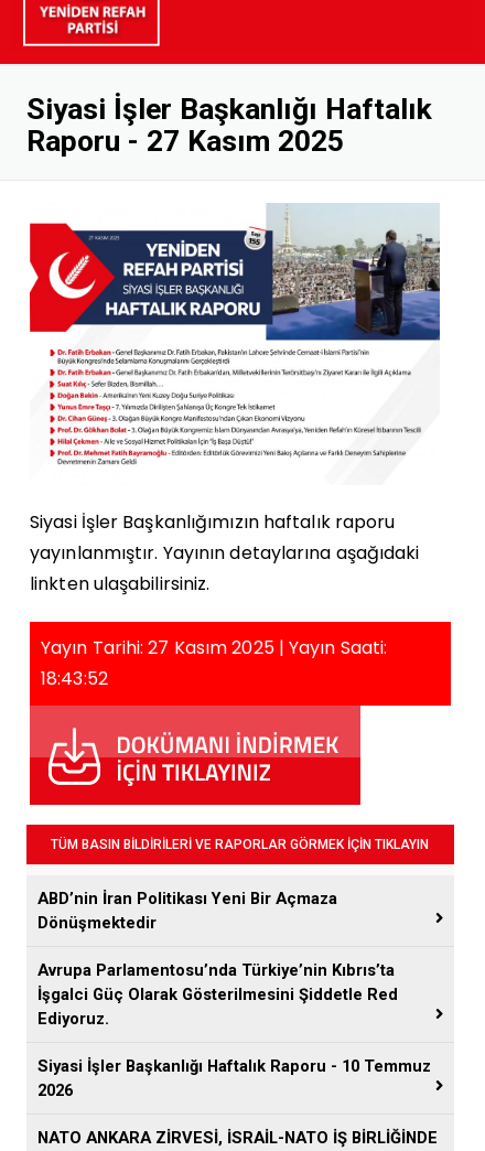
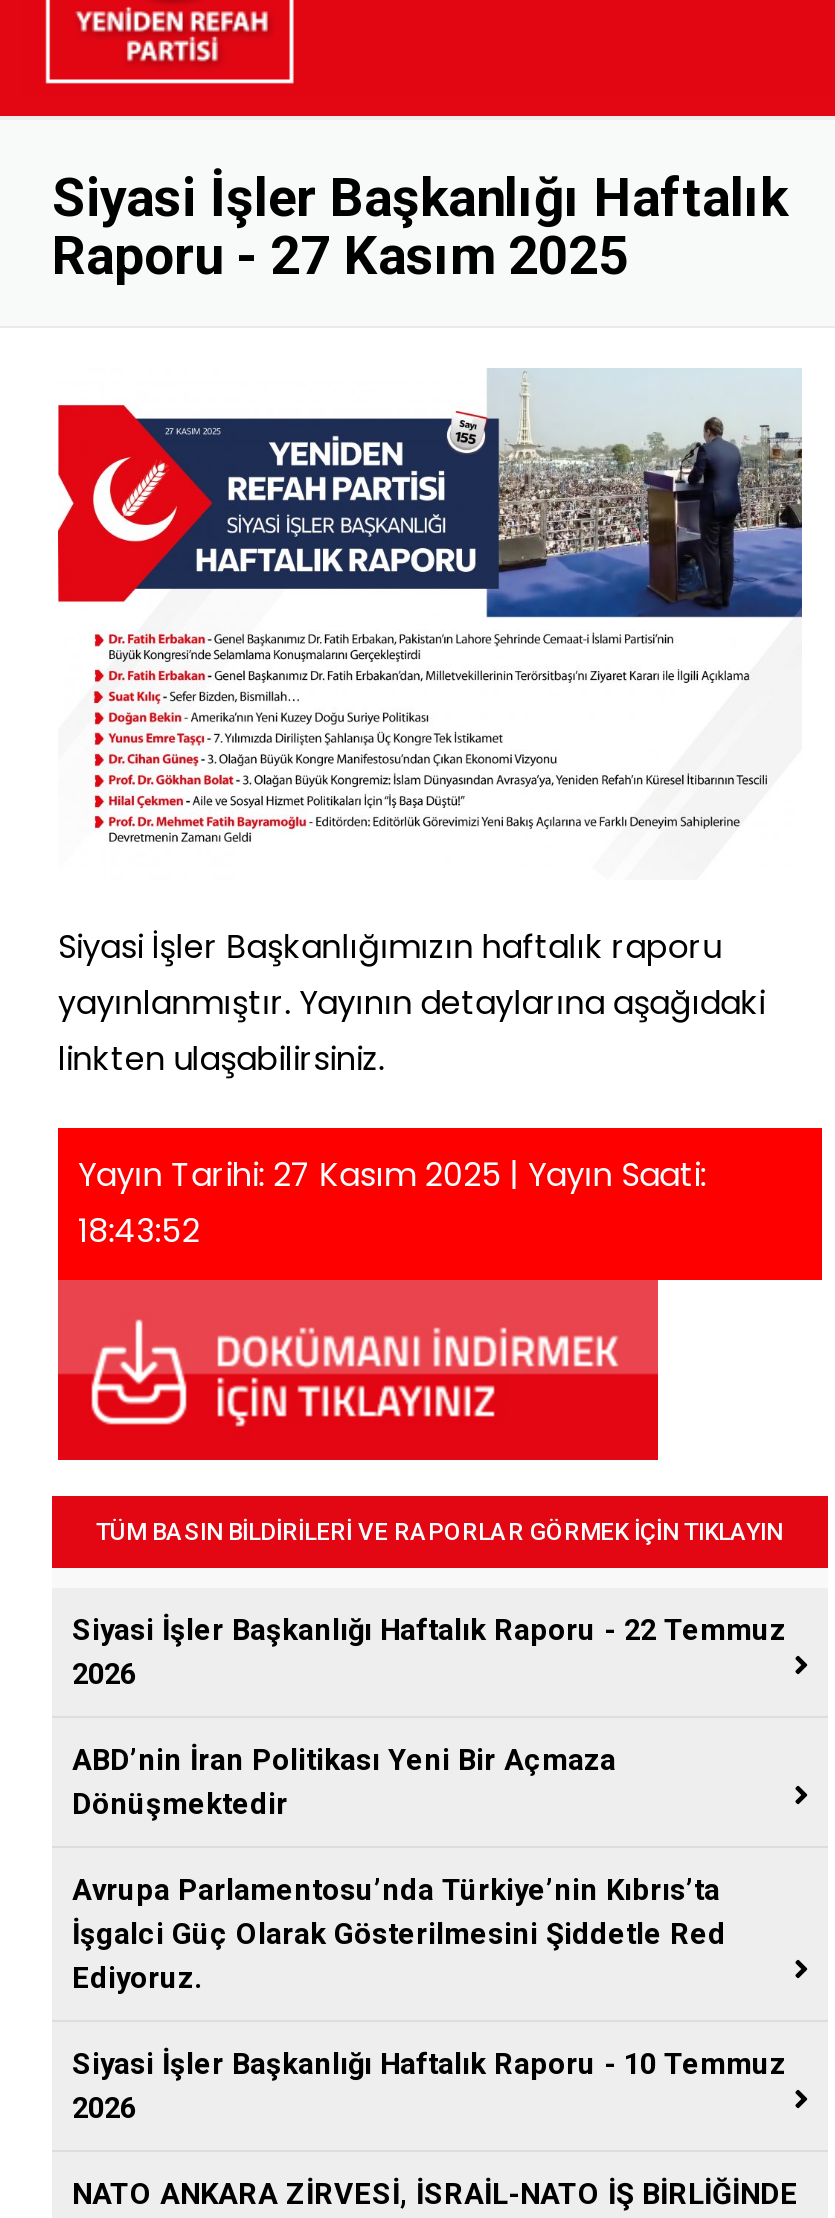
none -> [72,1613,786,1693] Siyasi İşler Başkanlığı Haftalık Raporu - 22 Temmuz | 2026

